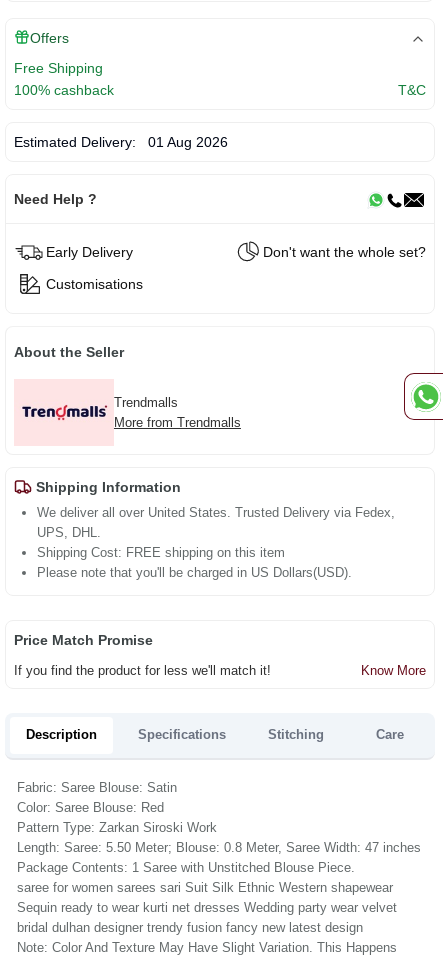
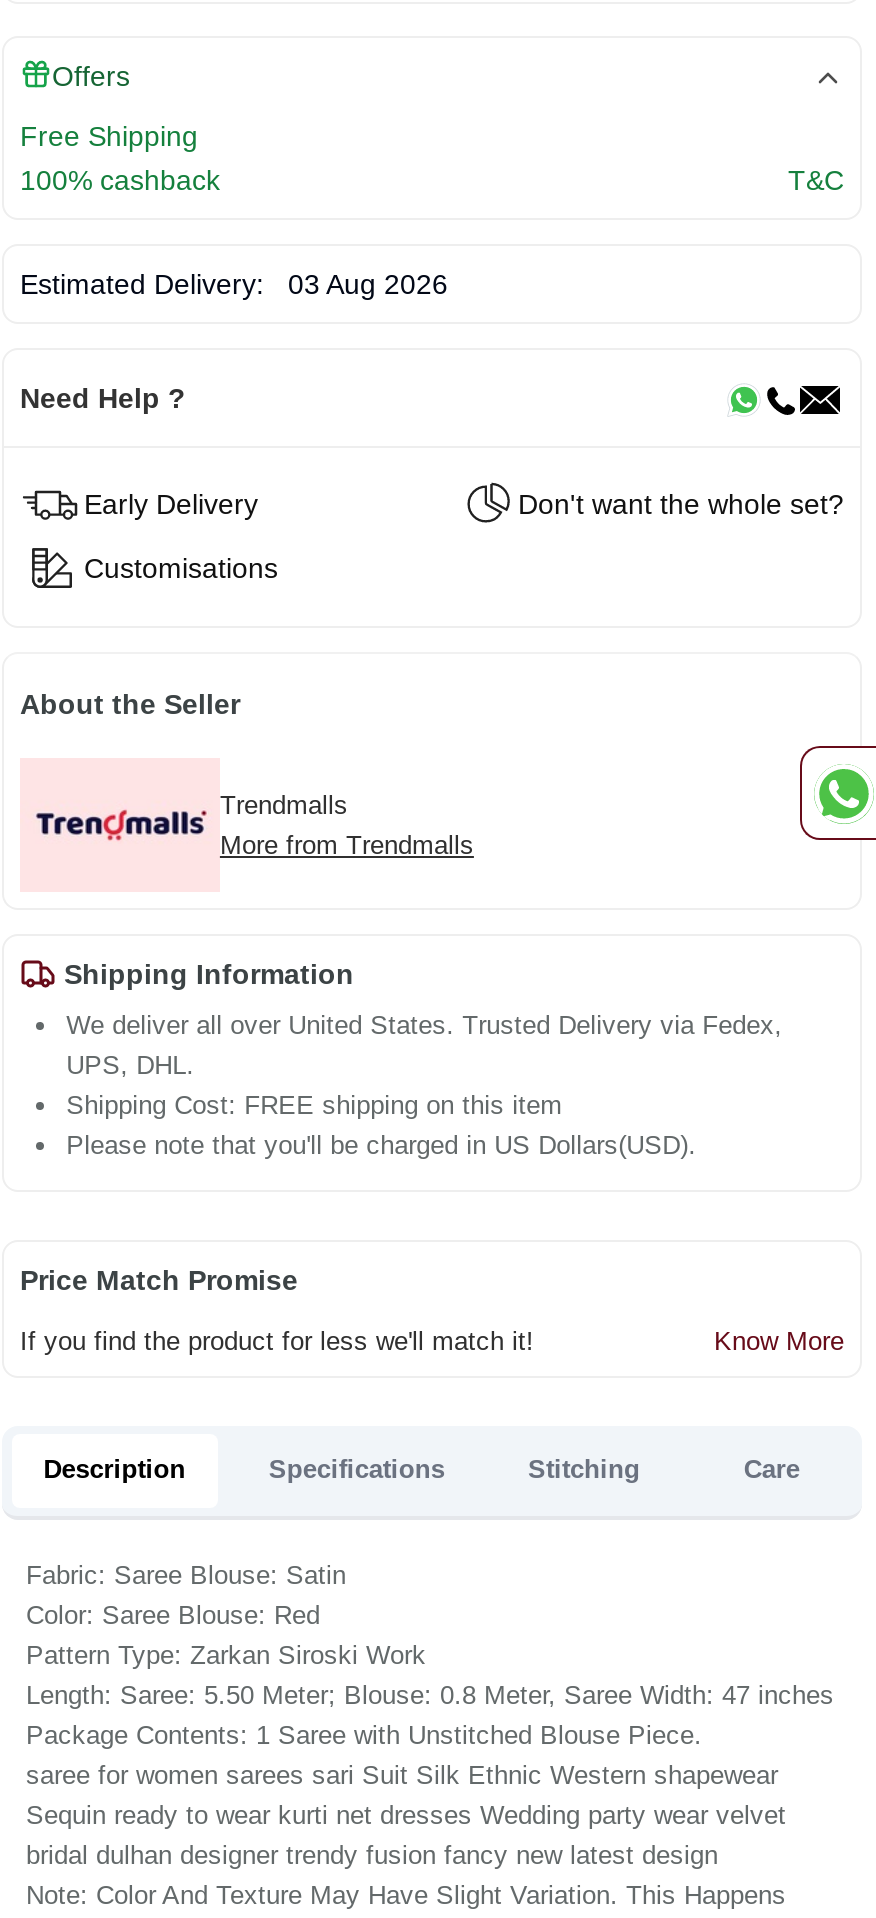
[14,134,228,150] Estimated Delivery: 01 Aug 2026 -> [20,267,448,299] Estimated Delivery: 03 Aug 2026

